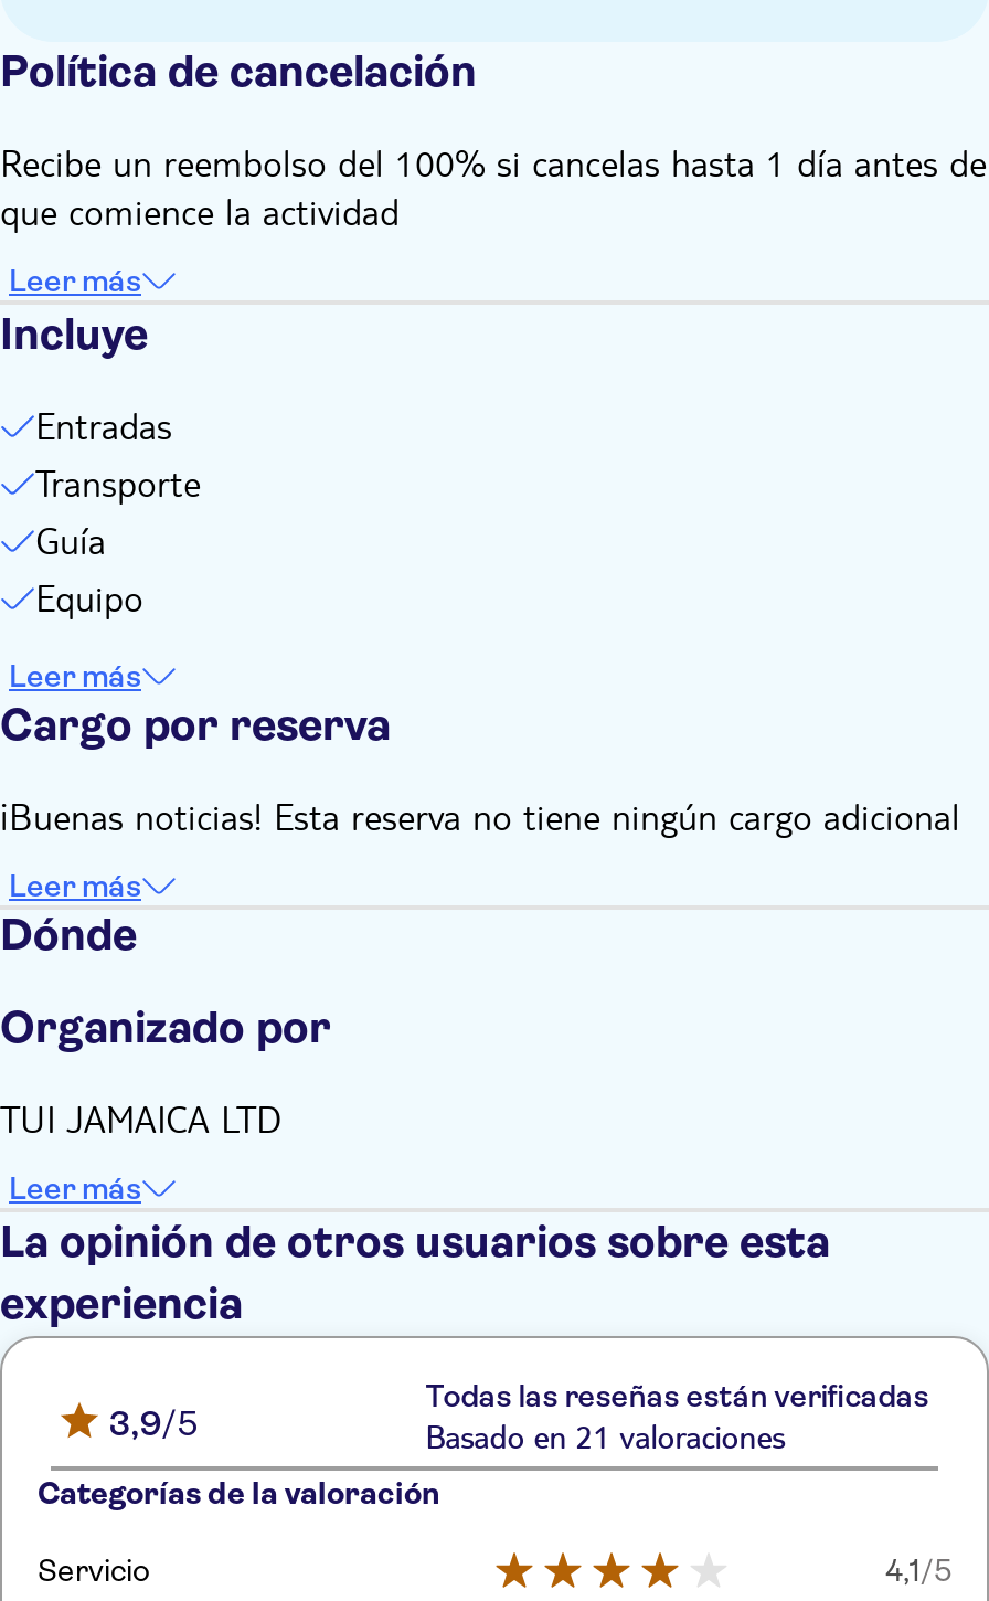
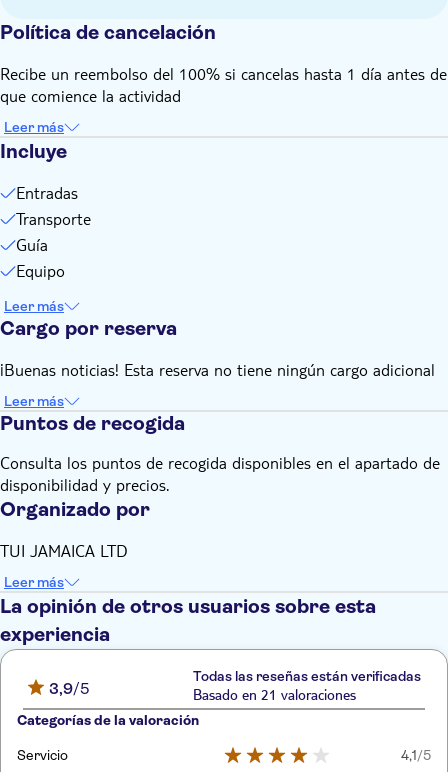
[0,910,137,961] Dónde -> [0,412,440,495] Puntos de recogida | Consulta los puntos de recogida disponibles en el apartado de | disponibilidad y precios.

